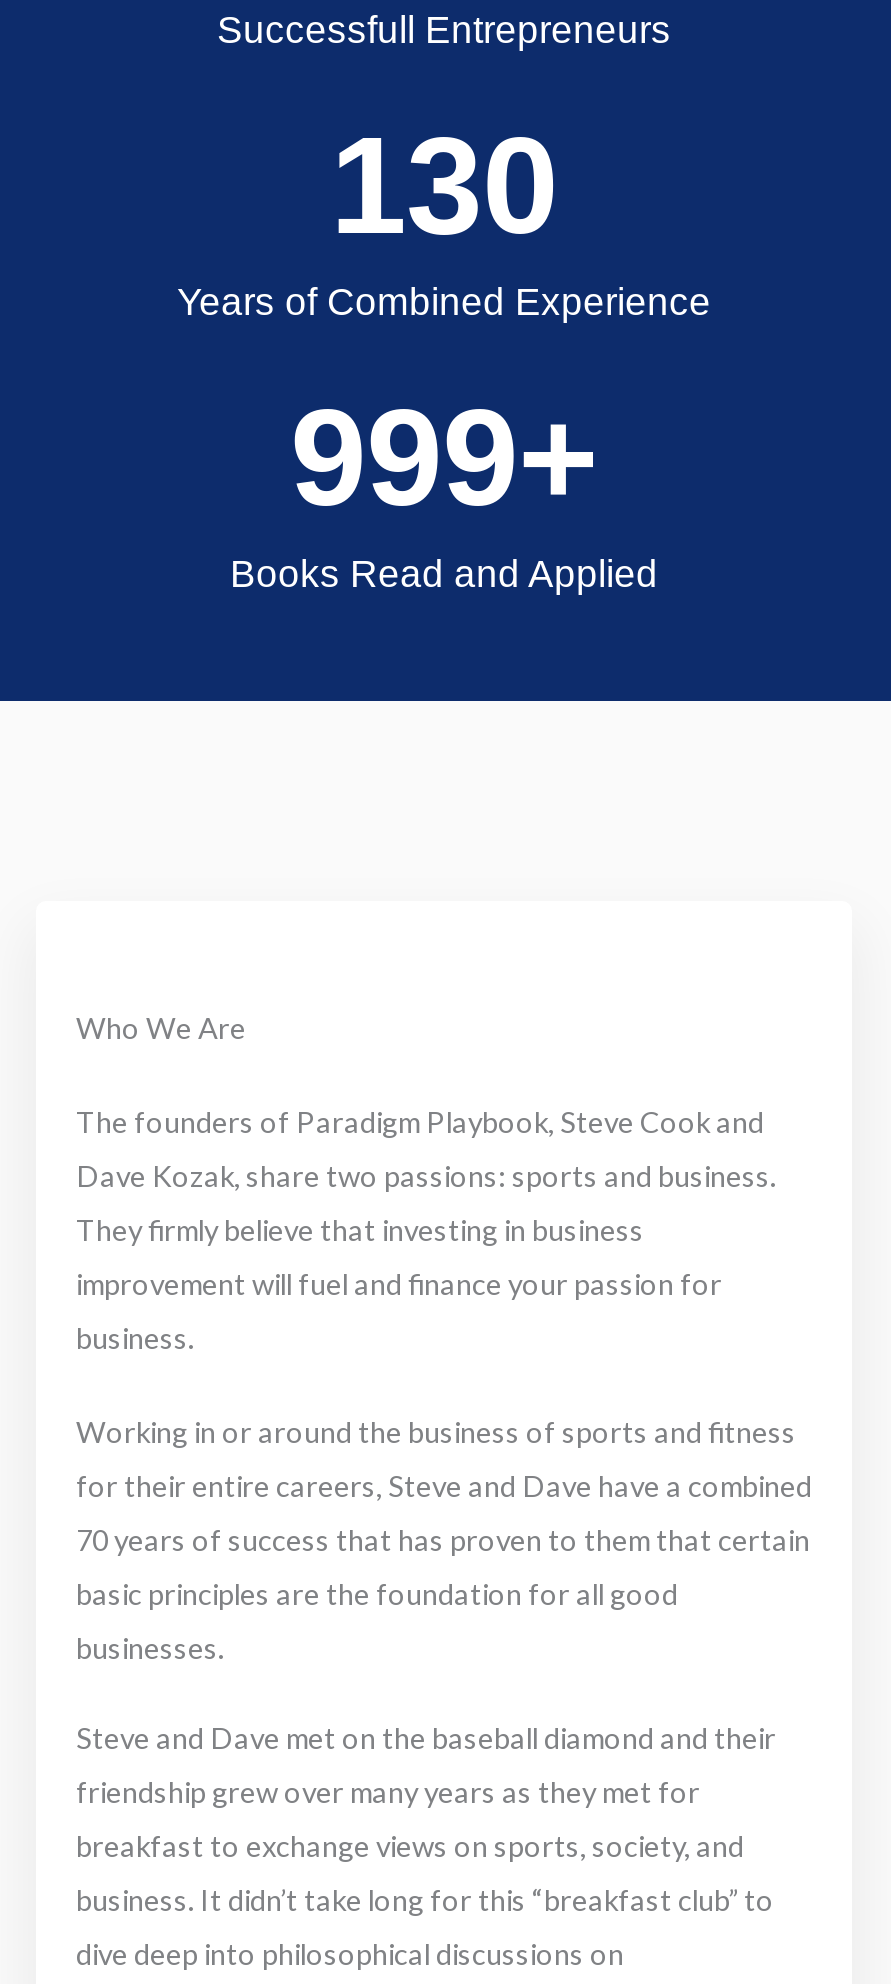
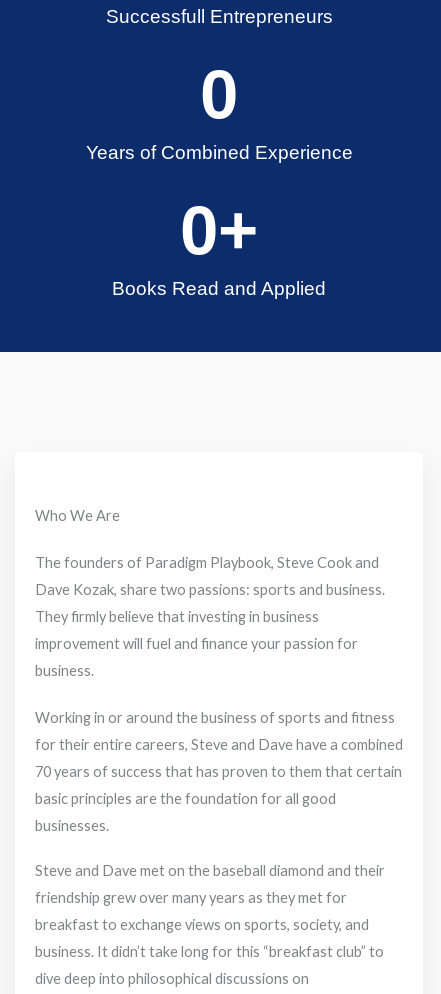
[330,109,558,263] 130 -> [200,56,238,133] 0
[290,381,598,535] 999+ -> [180,192,258,269] 0+

